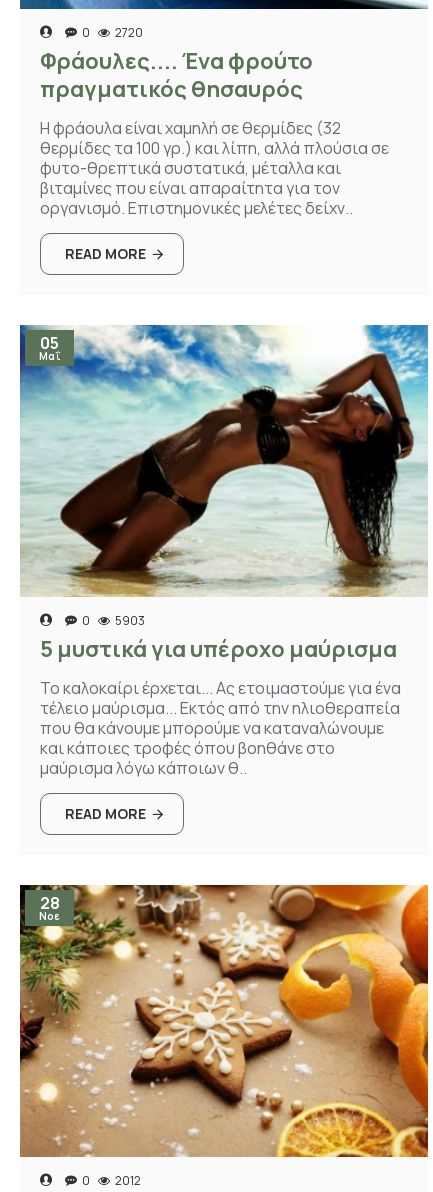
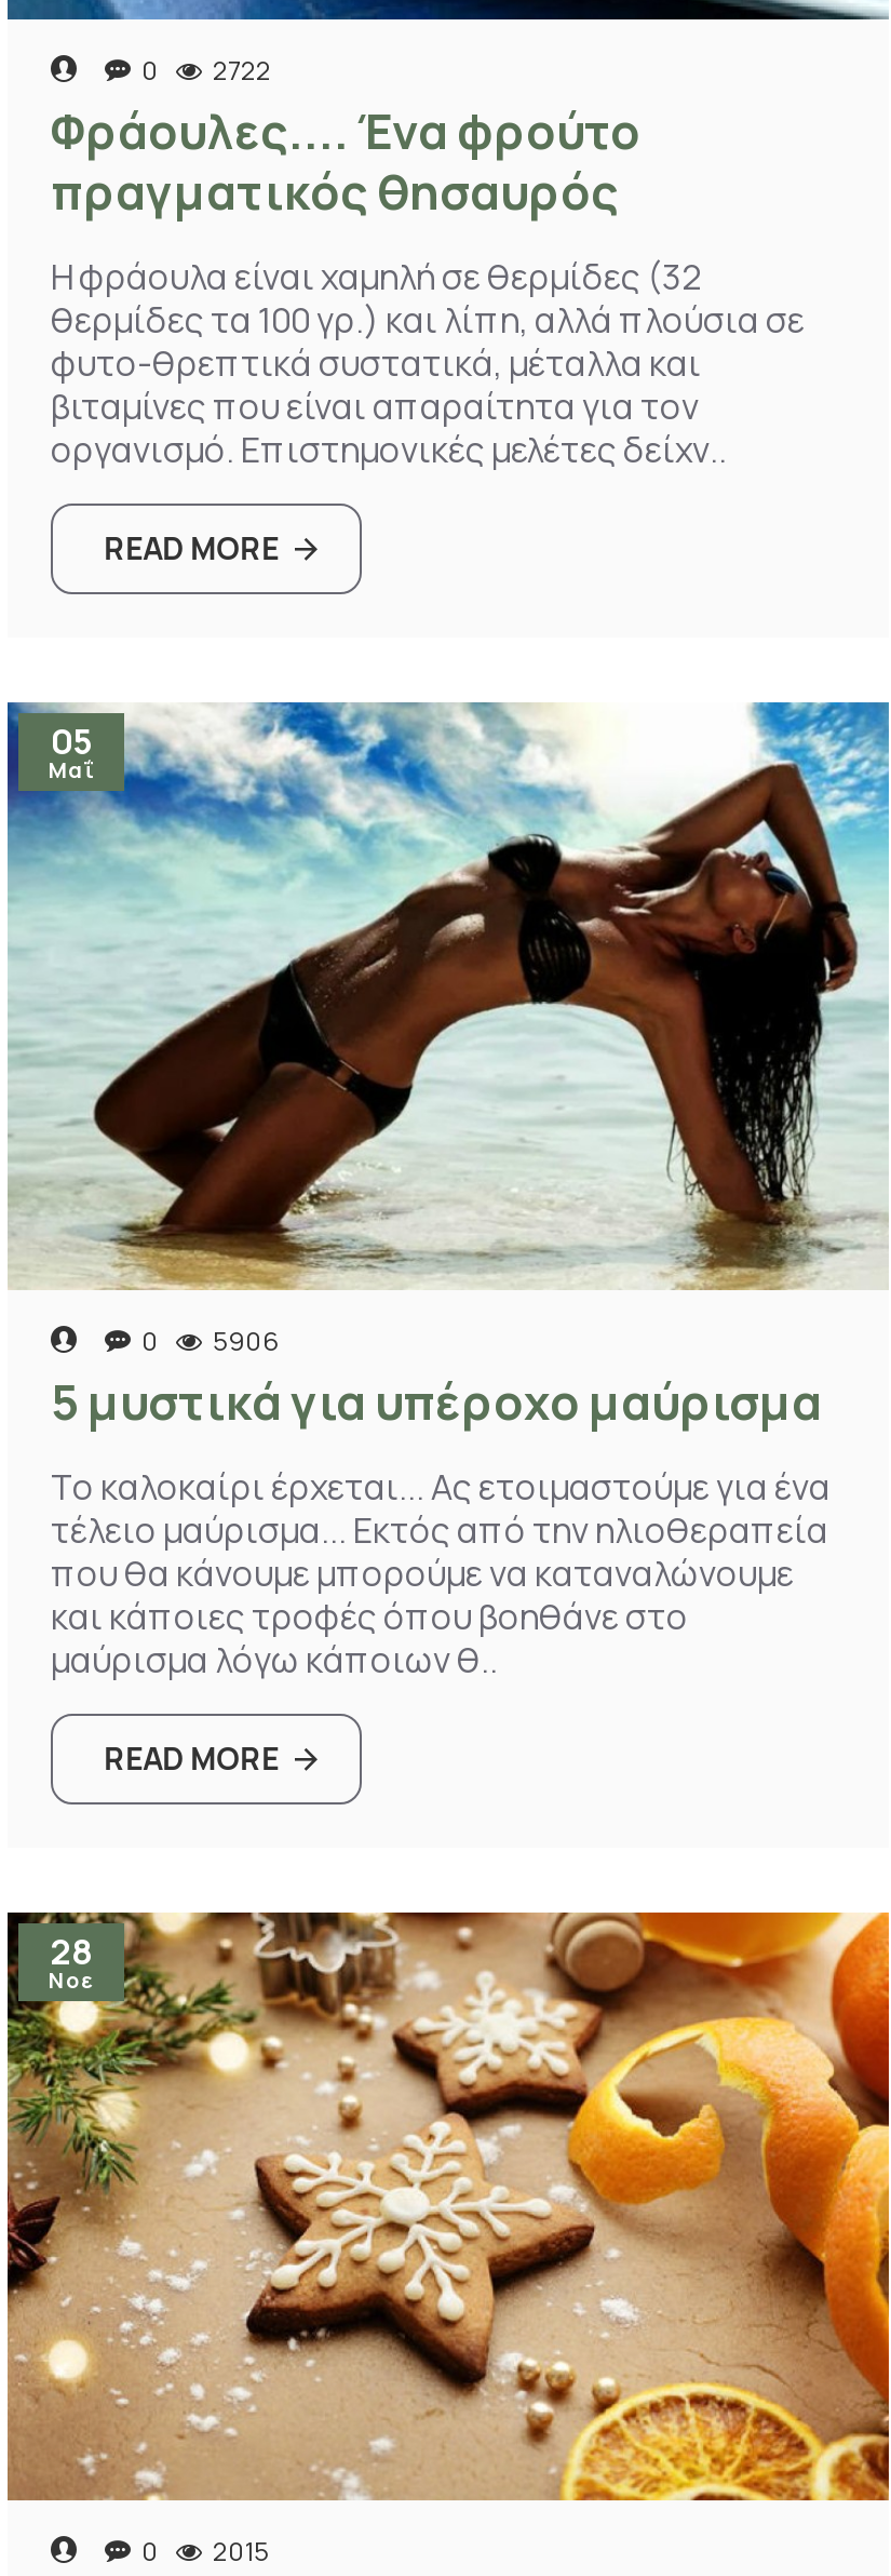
[82,24,143,41] 0 2720 -> [141,52,271,89] 0 2722
[82,612,145,629] 0 5903 -> [141,1323,280,1359] 0 5906
[82,1172,141,1189] 0 2012 -> [141,2533,269,2570] 0 2015

